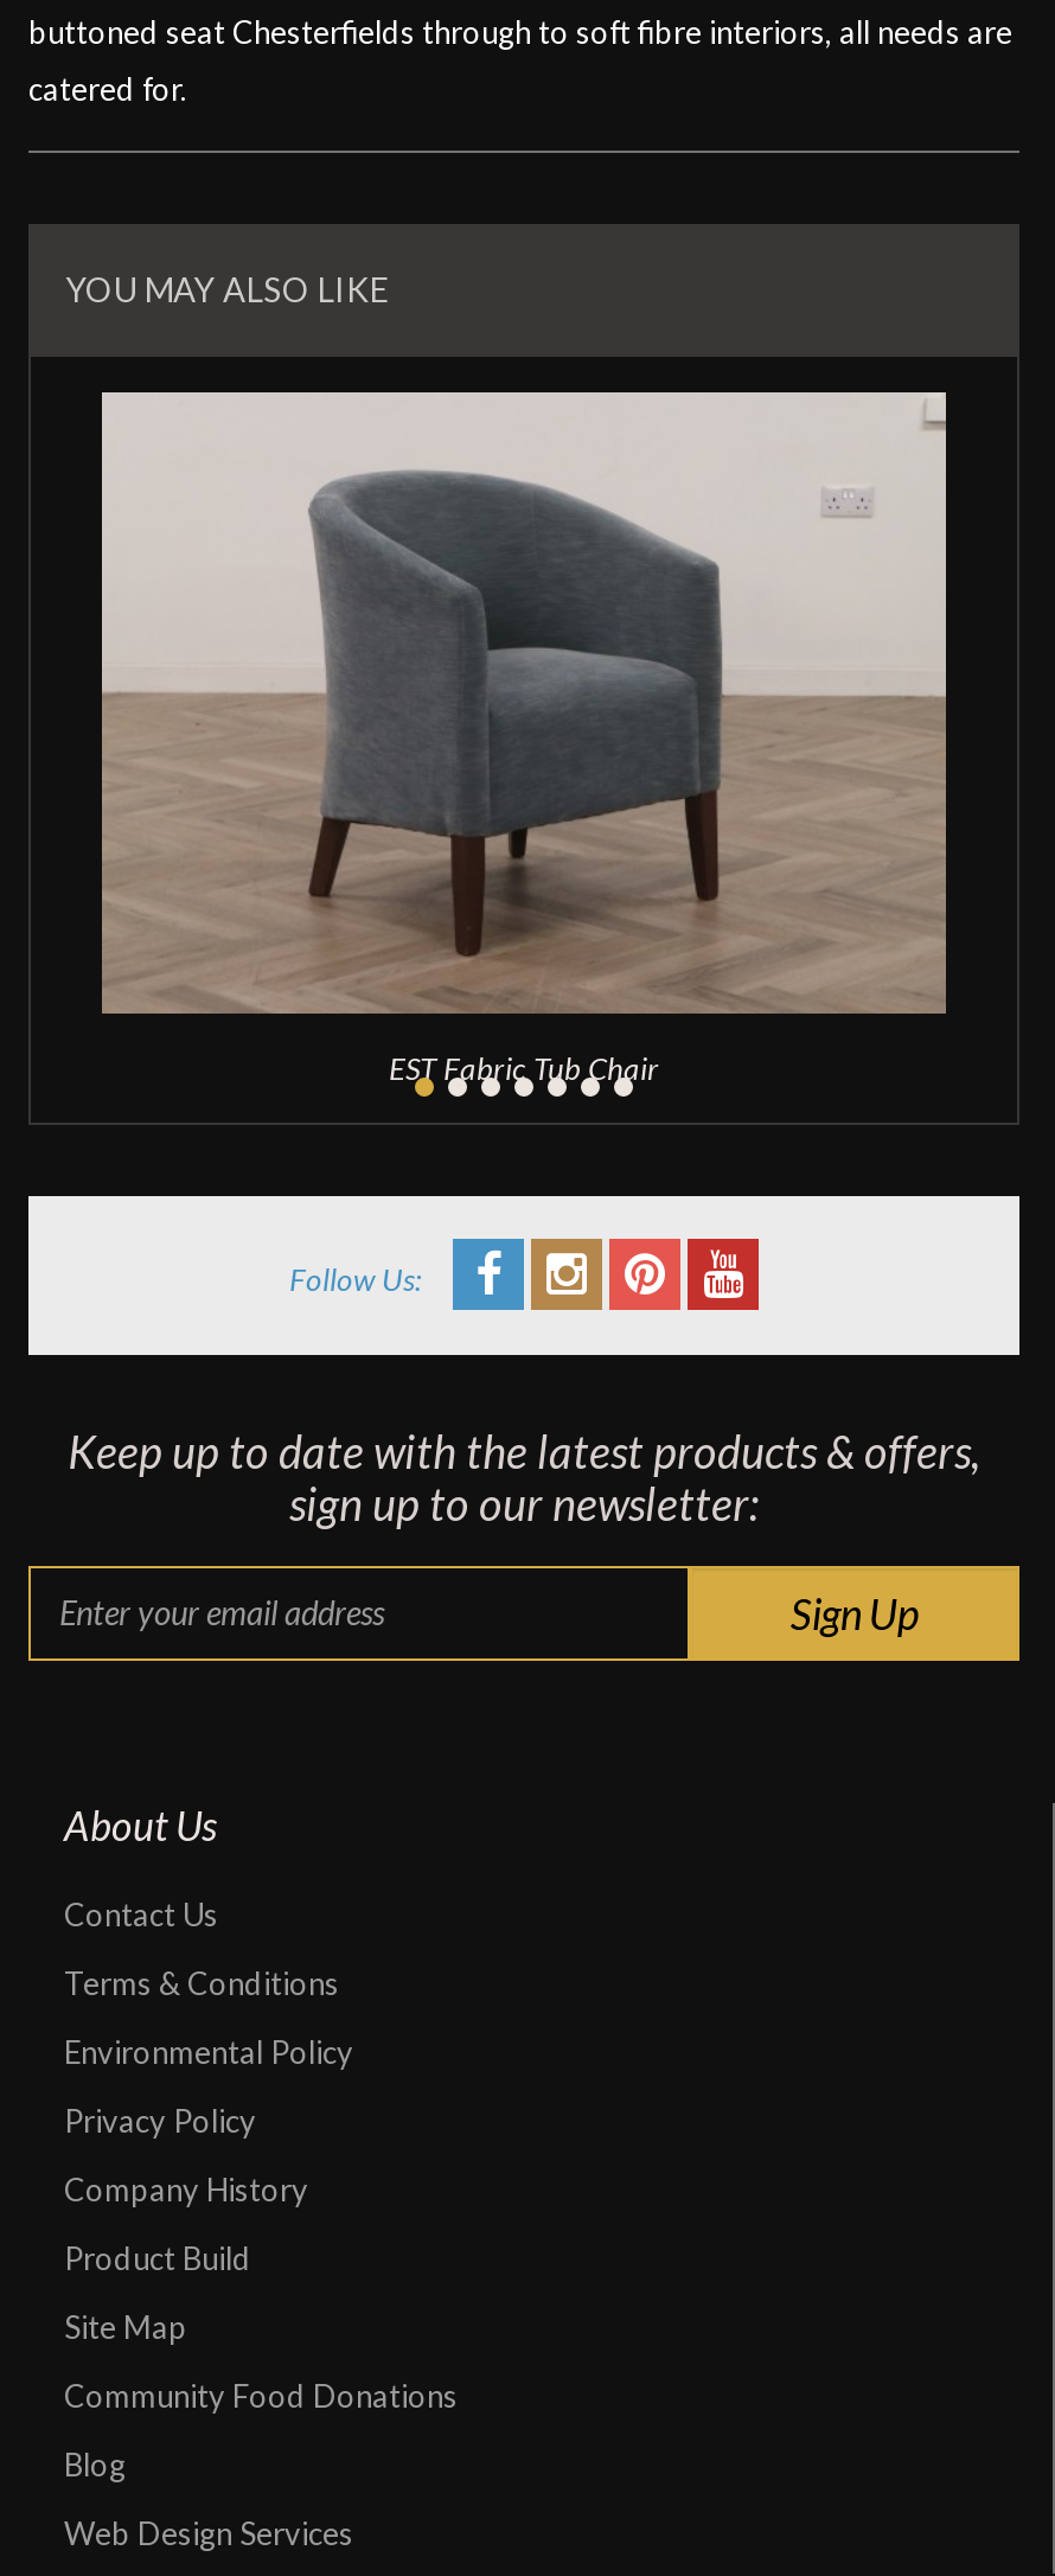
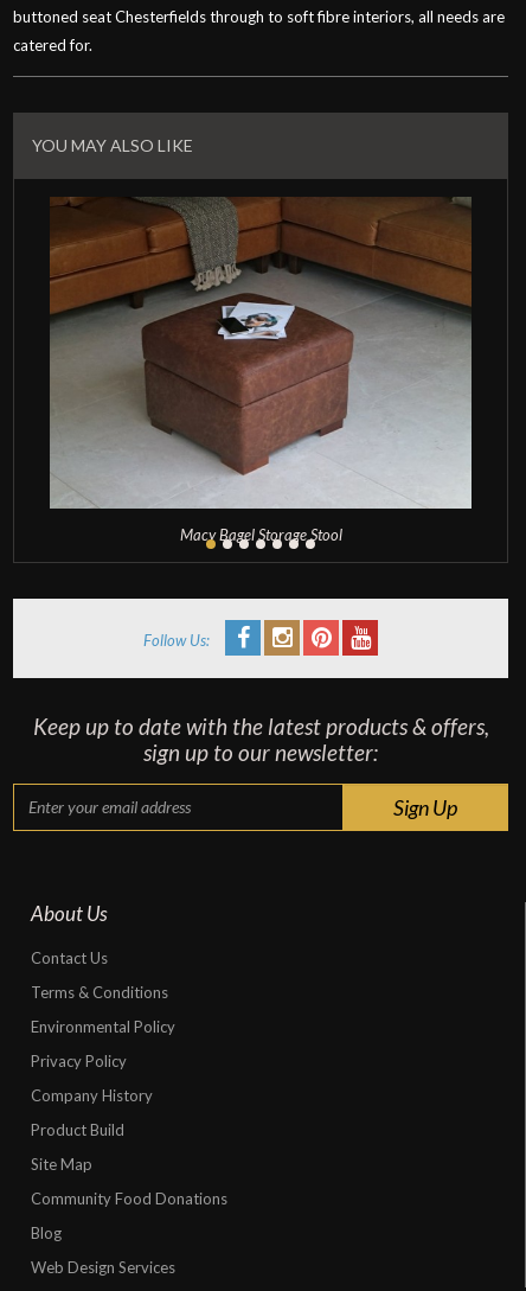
[100,390,948,1086] [image] | EST Fabric Tub Chair -> [50,197,473,544] [image] | Macy Bagel Storage Stool

